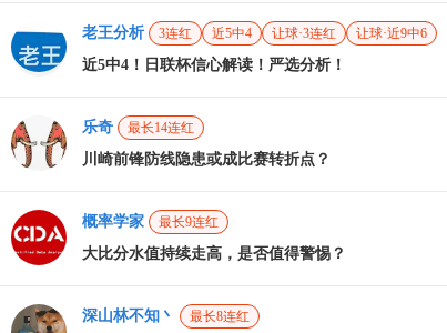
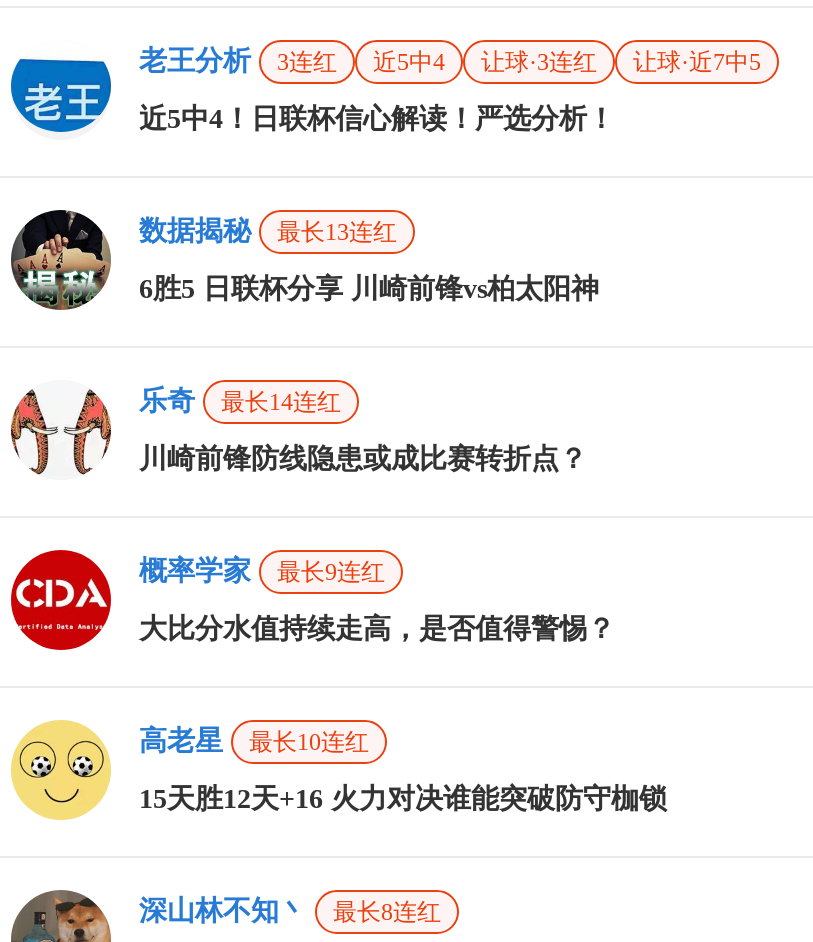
[82,24,427,41] 老王分析 3连红 近5中4 让球·3连红 让球·近9中6 -> [139,46,761,76] 老王分析 3连红 近5中4 让球·3连红 让球·近7中5
none -> [11,208,599,312] [image] | 数据揭秘 | 最长13连红 | 6胜5 日联杯分享 川崎前锋vs柏太阳神
none -> [11,720,667,820] [image] | 高老星 | 最长10连红 | 15天胜12天+16 火力对决谁能突破防守枷锁

